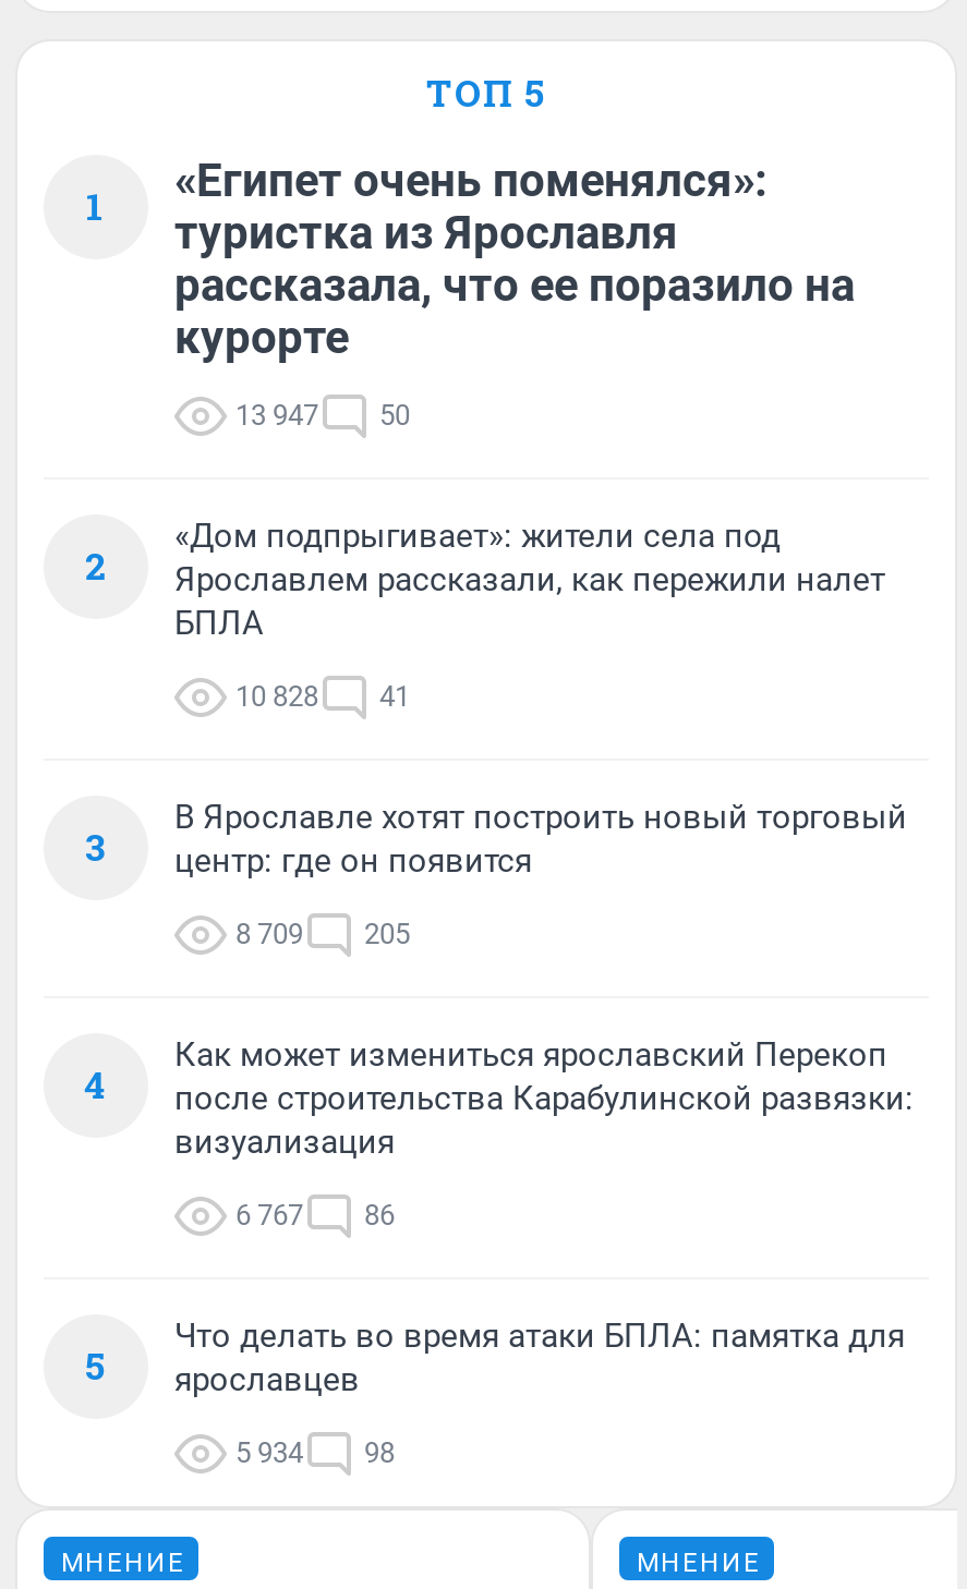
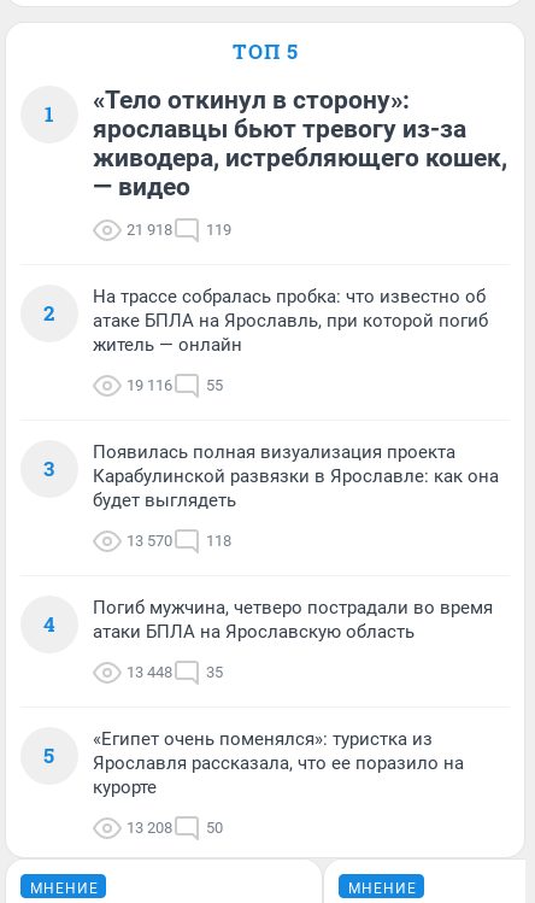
[174,155,855,364] «Египет очень поменялся»: | туристка из Ярославля | рассказала, что ее поразило на | курорте -> [93,86,507,201] «Тело откинул в сторону»: | ярославцы бьют тревогу из-за | живодера, истребляющего кошек, | — видео
[235,399,410,432] 13 947 | 50 -> [127,221,231,239] 21 918 | 119
[174,517,885,643] «Дом подпрыгивает»: жители села под | Ярославлем рассказали, как пережили налет | БПЛА -> [93,286,488,356] На трассе собралась пробка: что известно об | атаке БПЛА на Ярославль, при которой погиб | житель — онлайн
[235,680,410,713] 10 828 | 41 -> [127,376,223,394] 19 116 | 55
[174,798,907,881] В Ярославле хотят построить новый торговый | центр: где он появится -> [93,441,499,511] Появилась полная визуализация проекта | Карабулинской развязки в Ярославле: как она | будет выглядеть
[235,918,410,950] 8 709 | 205 -> [127,532,231,550] 13 570 | 118
[174,1035,914,1162] Как может измениться ярославский Перекоп | после строительства Карабулинской развязки: | визуализация -> [93,597,493,643] Погиб мужчина, четверо пострадали во время | атаки БПЛА на Ярославскую область
[235,1199,395,1232] 6 767 | 86 -> [127,663,223,681] 13 448 | 35
[174,1317,905,1399] Что делать во время атаки БПЛА: памятка для | ярославцев -> [93,728,464,798] «Египет очень поменялся»: туристка из | Ярославля рассказала, что ее поразило на | курорте
[235,1436,395,1469] 5 934 | 98 -> [127,819,223,837] 13 208 | 50

